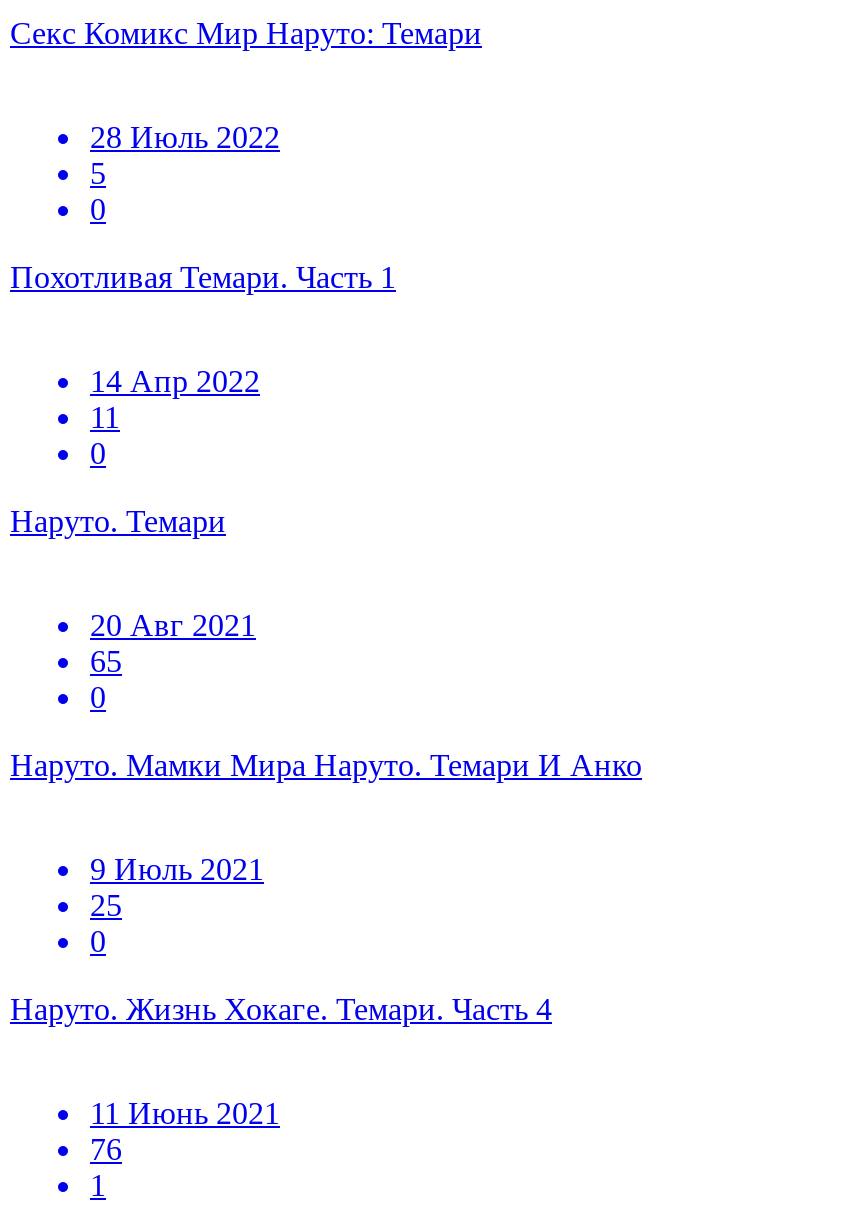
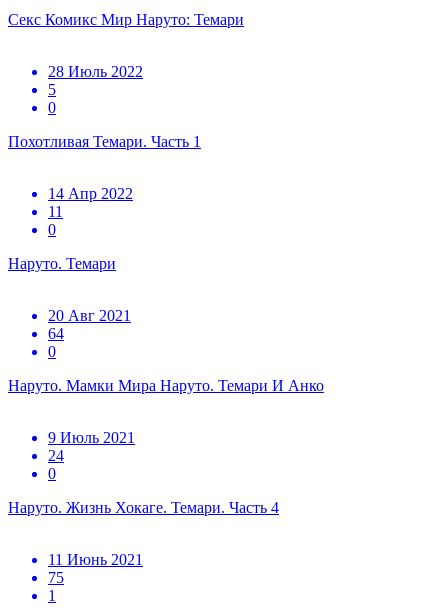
[90,644,122,678] 65 -> [48,325,64,342] 64
[90,888,122,922] 25 -> [48,447,64,464] 24
[90,1132,122,1166] 76 -> [48,569,64,586] 75

